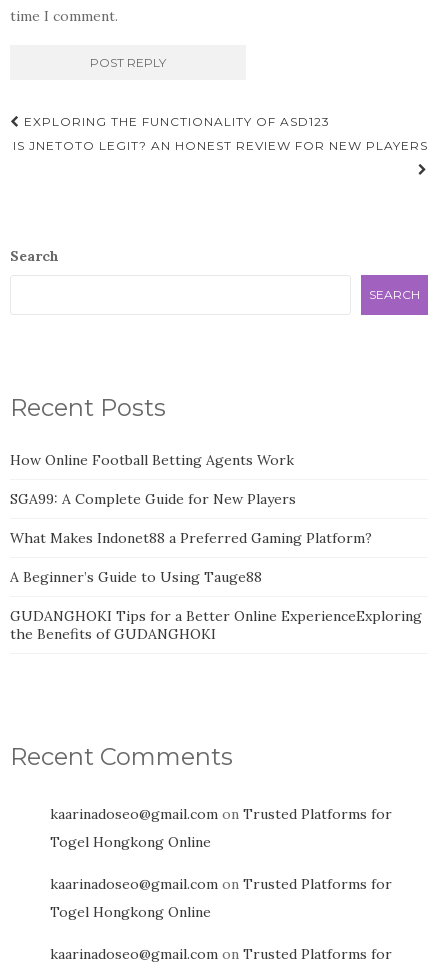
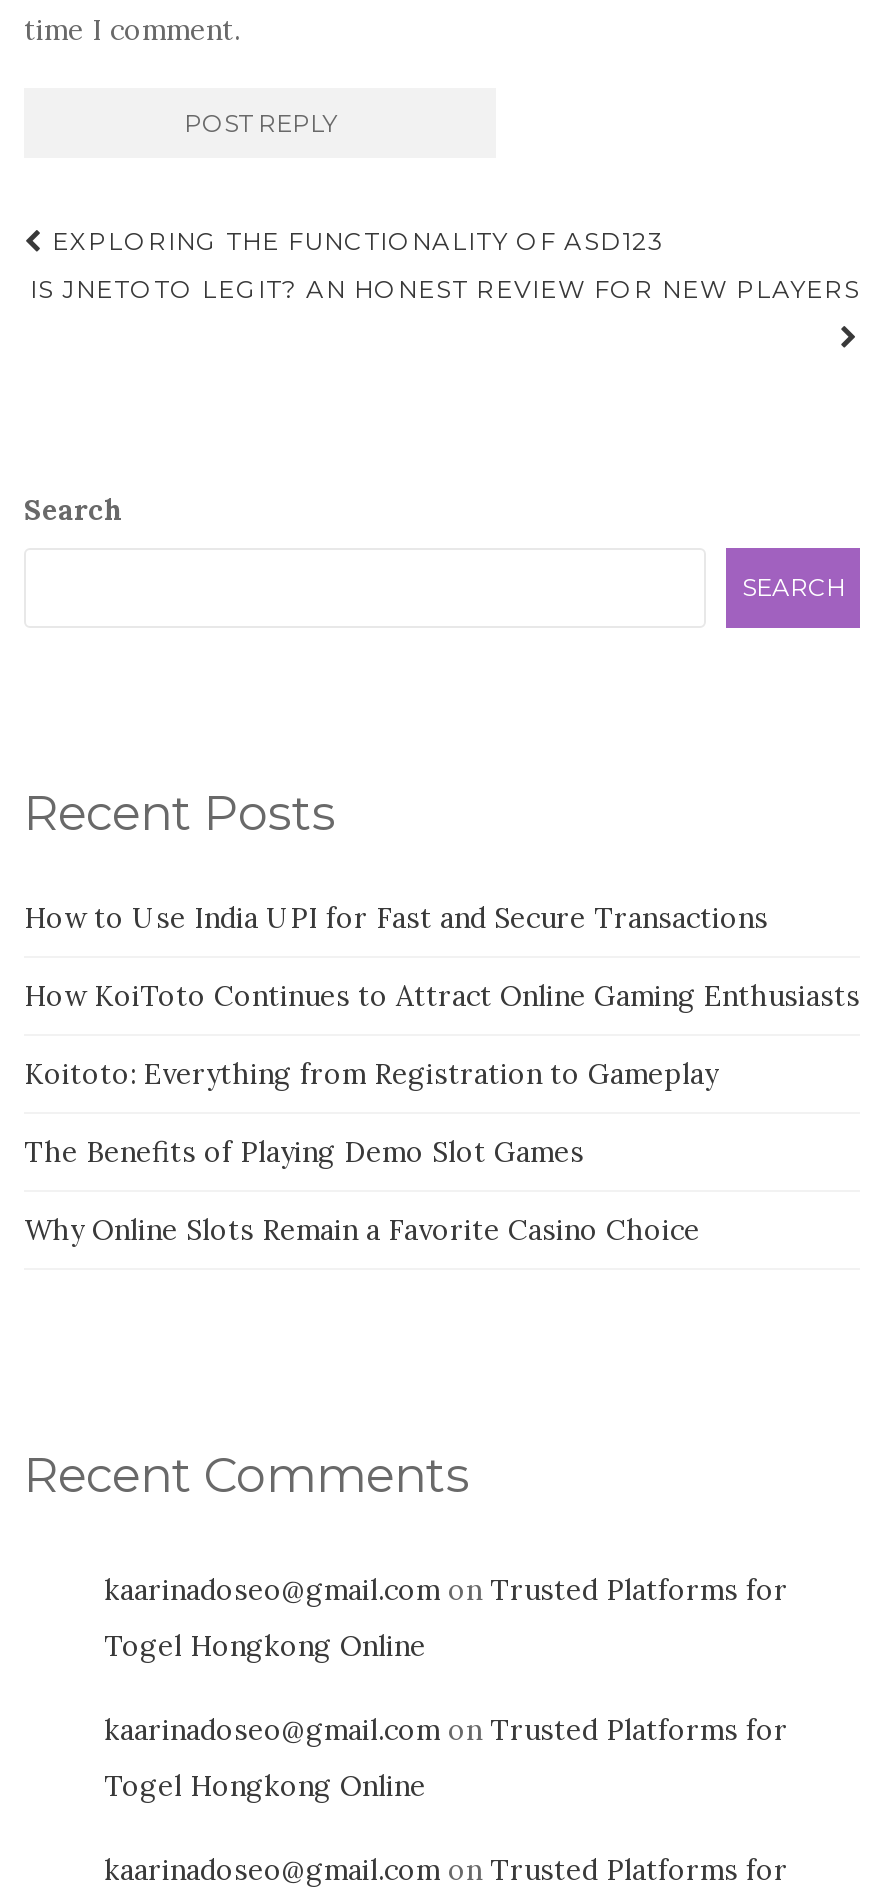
[10,451,294,469] How Online Football Betting Agents Work -> [24,900,768,936] How to Use India UPI for Fast and Secure Transactions
[10,490,296,508] SGA99: A Complete Guide for New Players -> [24,978,860,1014] How KoiToto Continues to Attract Online Gaming Enthusiasts
[10,529,372,547] What Makes Indonet88 a Preferred Gaming Platform? -> [24,1056,718,1092] Koitoto: Everything from Registration to Gameplay
[10,568,262,586] A Beginner’s Guide to Using Tauge88 -> [24,1134,584,1170] The Benefits of Playing Demo Slot Games
[10,607,422,643] GUDANGHOKI Tips for a Better Online ExperienceExploring | the Benefits of GUDANGHOKI -> [24,1212,700,1248] Why Online Slots Remain a Favorite Casino Choice

